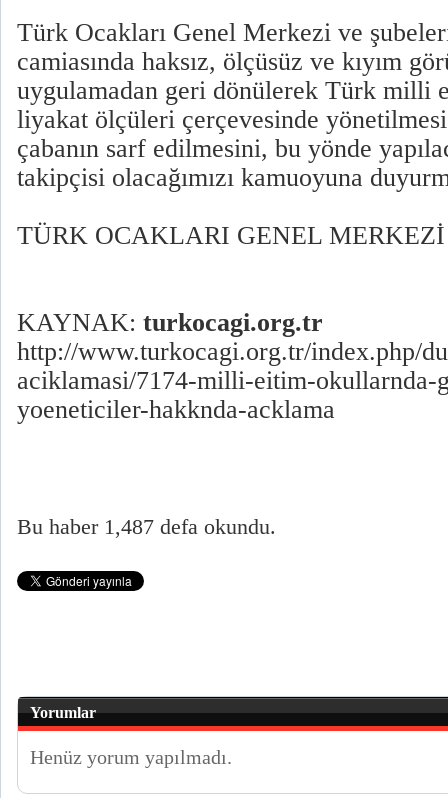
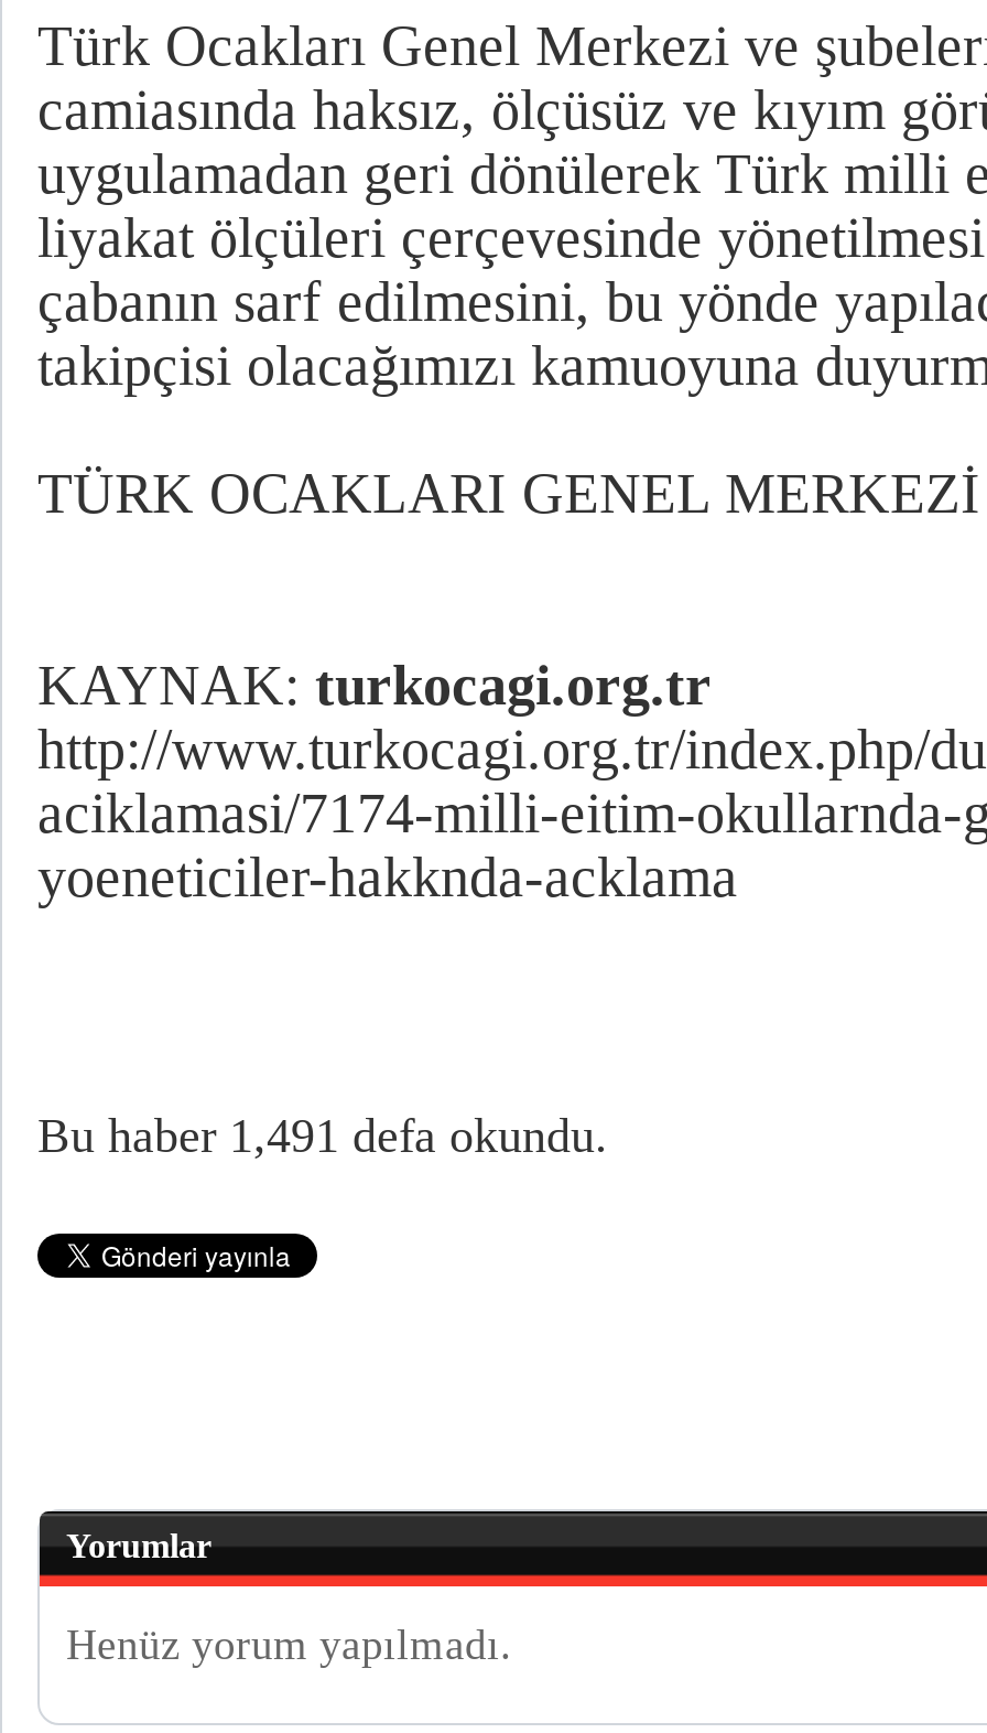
[17,515,276,539] Bu haber 1,487 defa okundu. -> [37,1110,608,1163] Bu haber 1,491 defa okundu.

